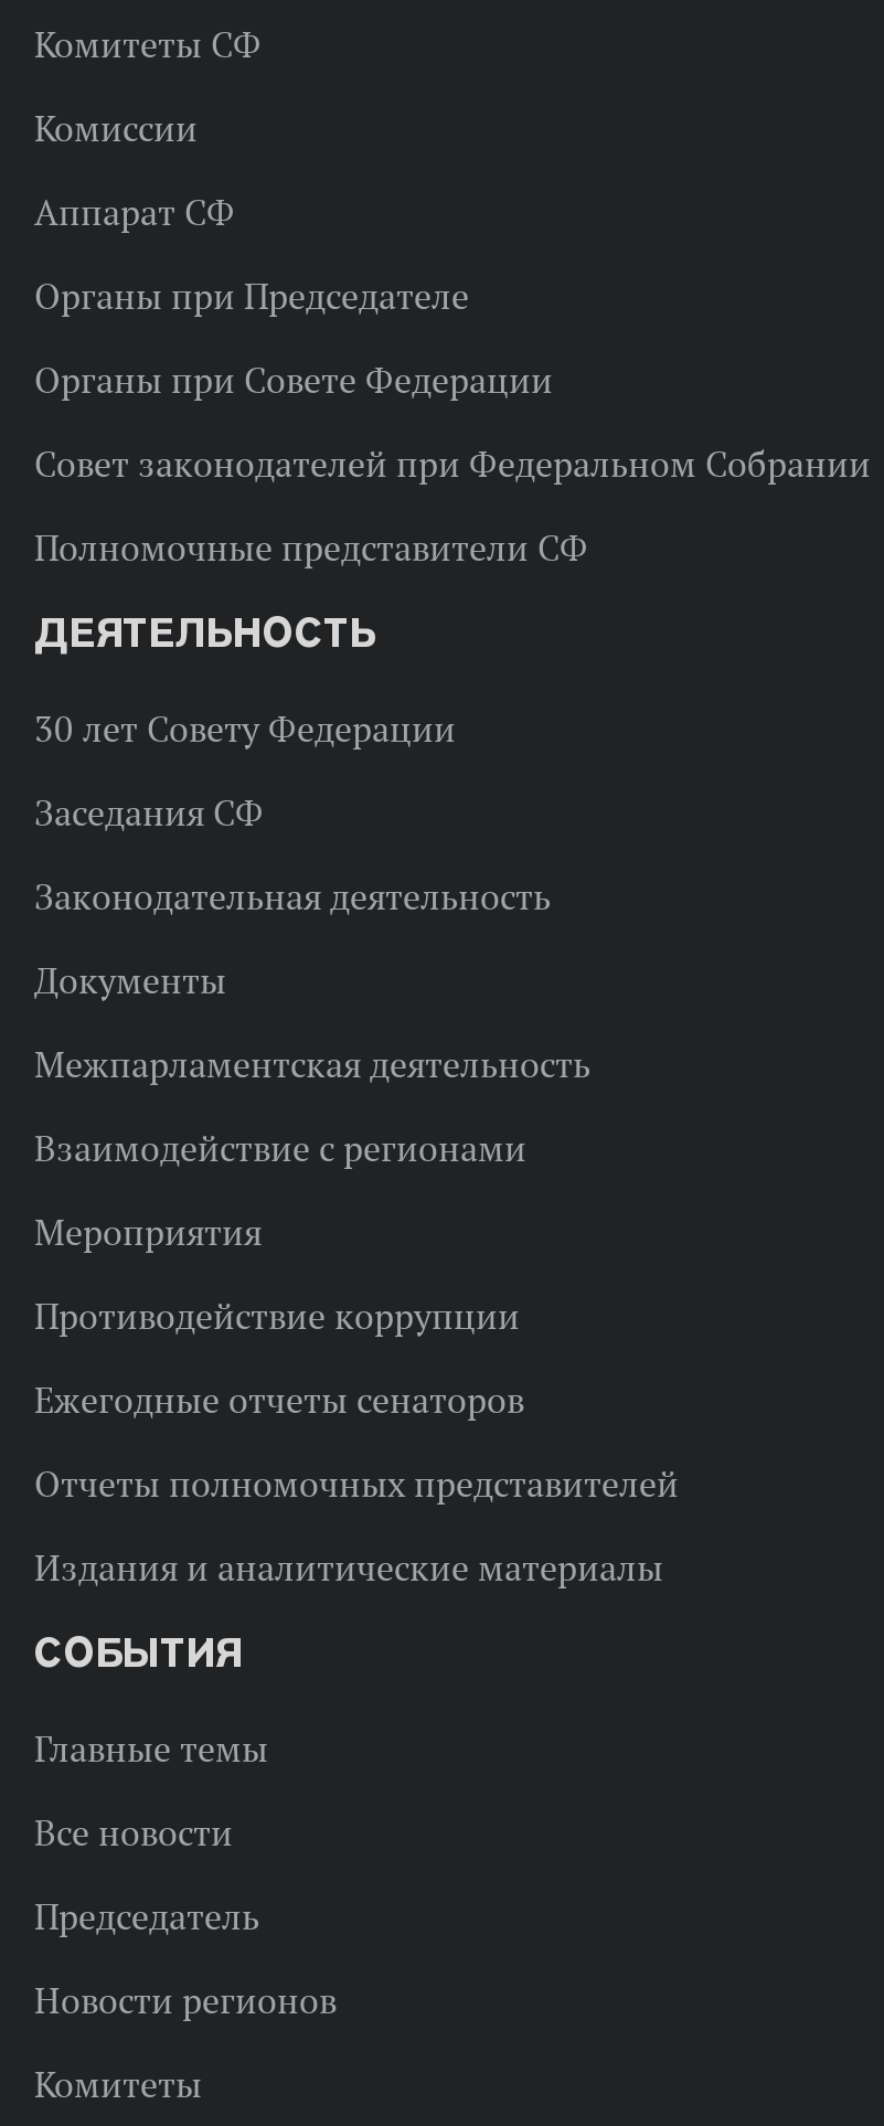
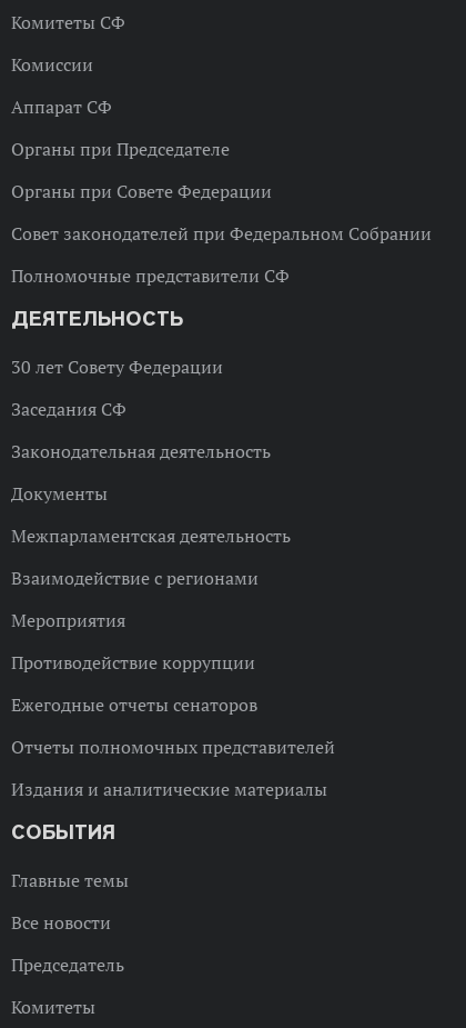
[34,1977,337,2021] Новости регионов -> none

